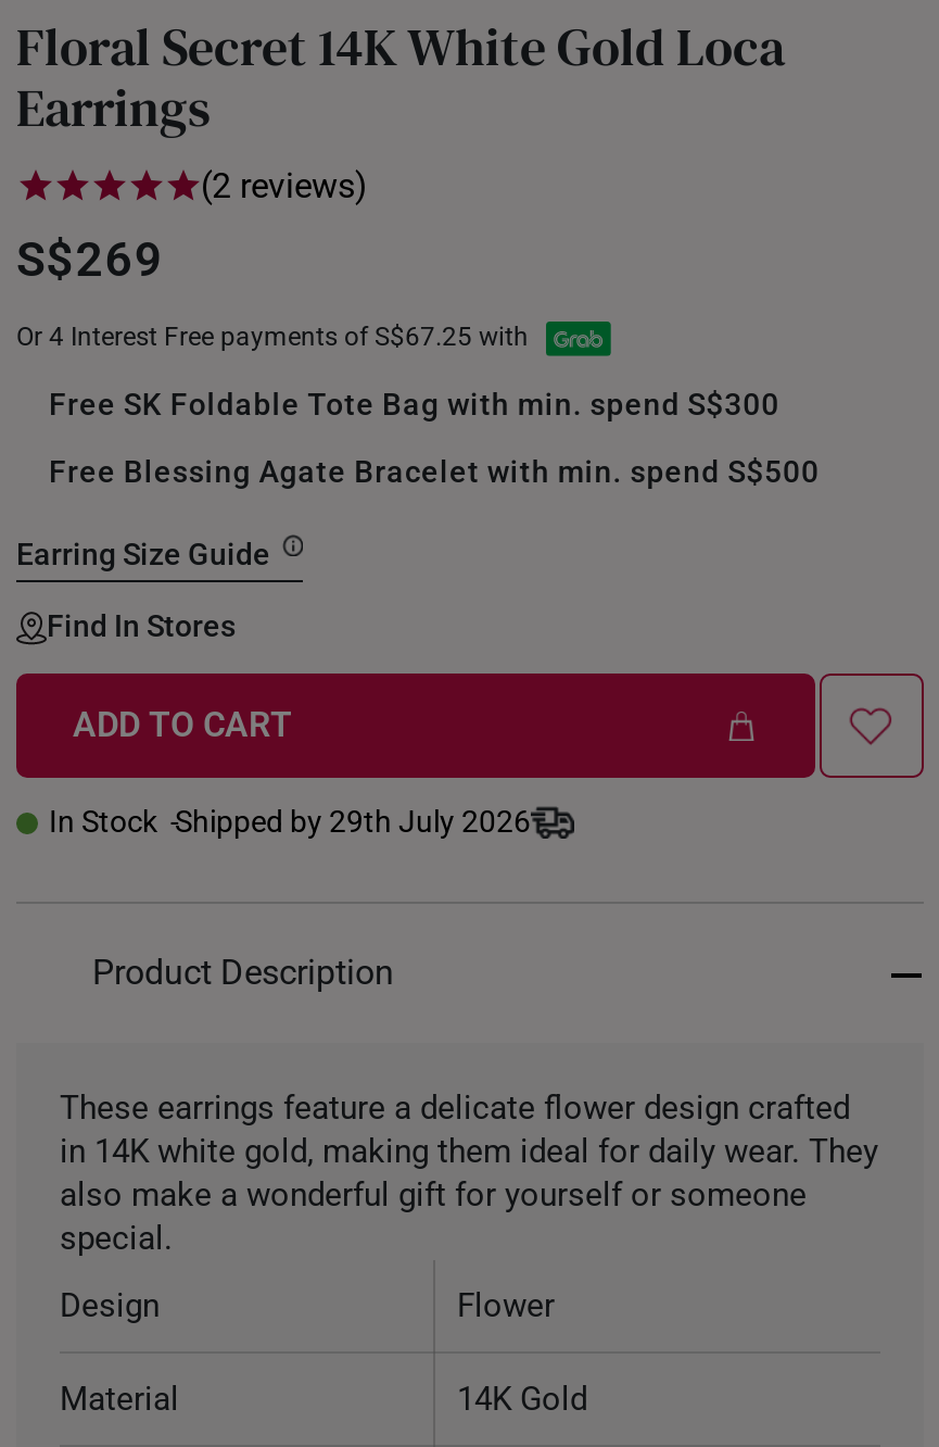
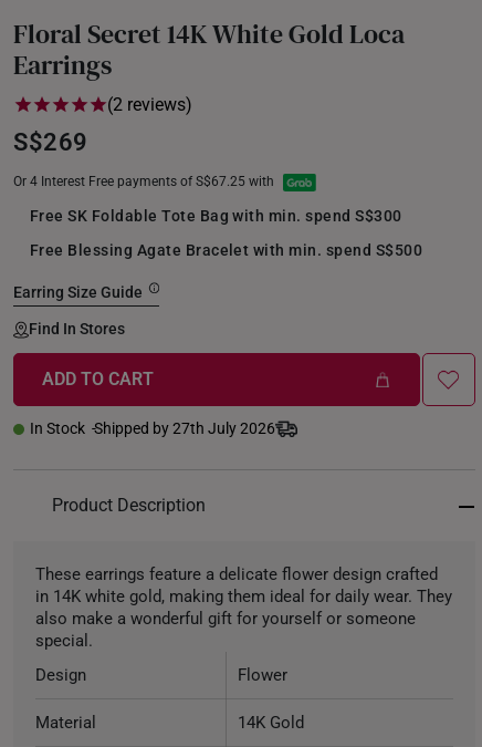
[49,804,531,839] In Stock Shipped by 29th July 2026 -> [30,419,275,437] In Stock Shipped by 27th July 2026

